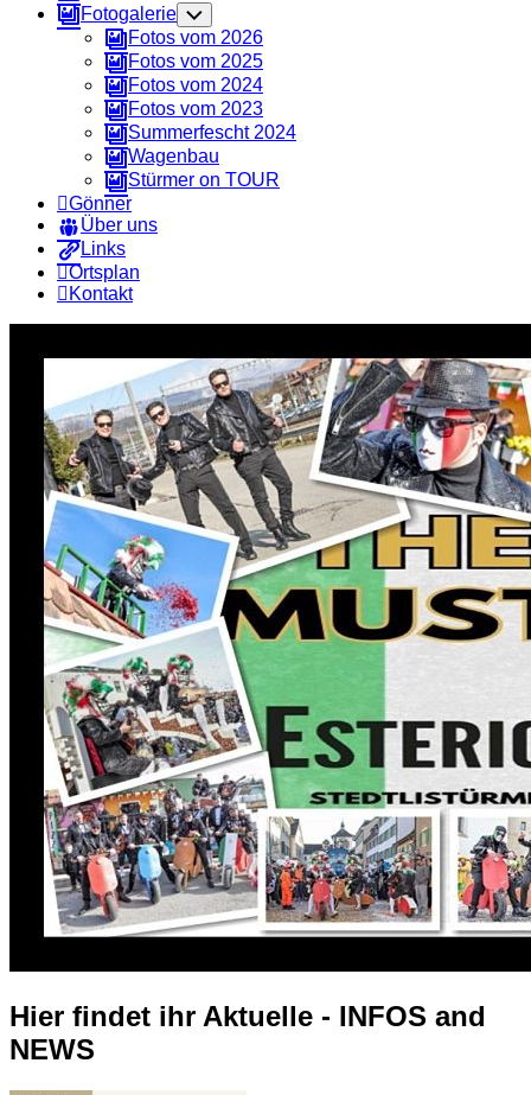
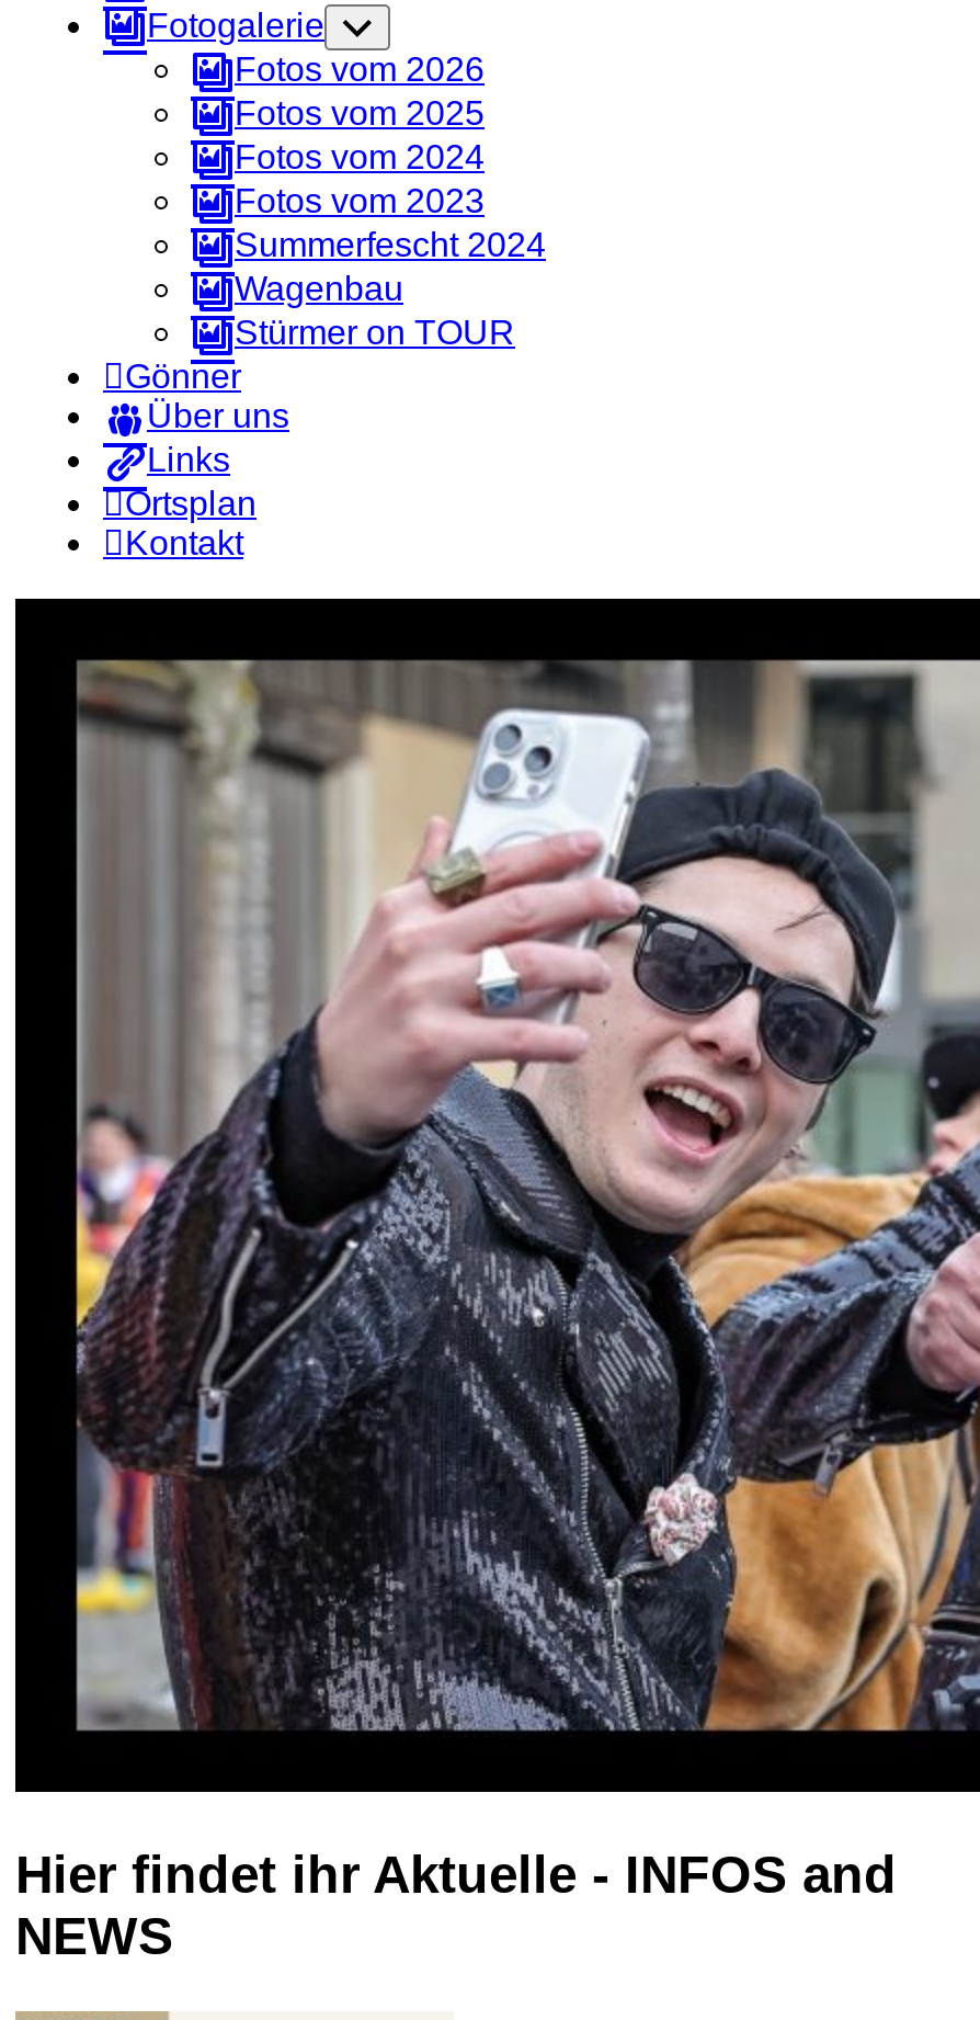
[43,357,527,938] [image] -> [75,658,973,1733] [image]

